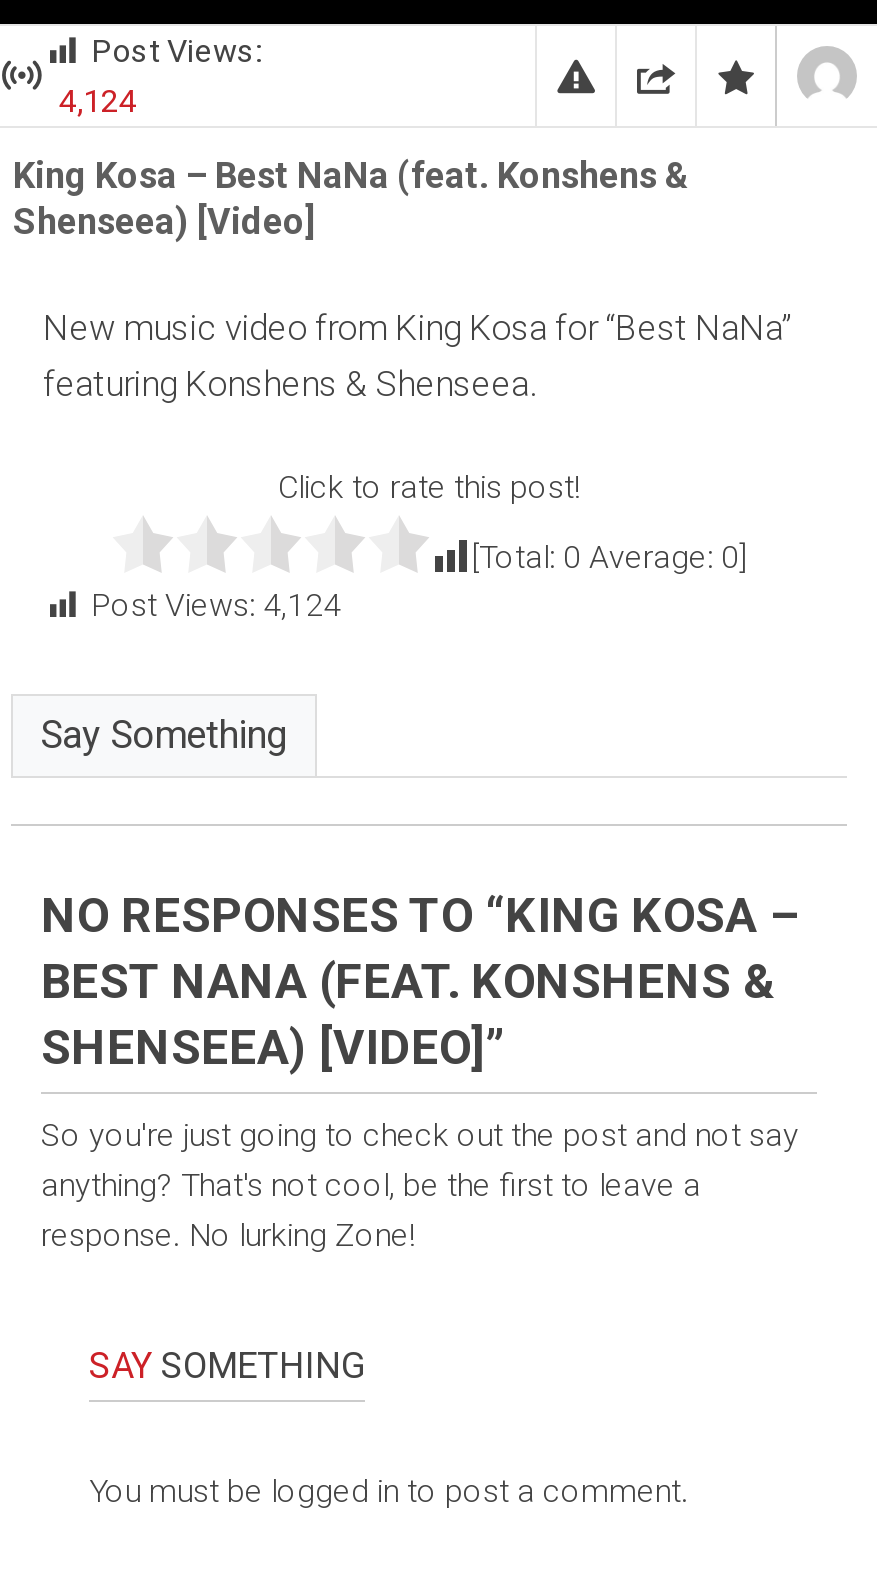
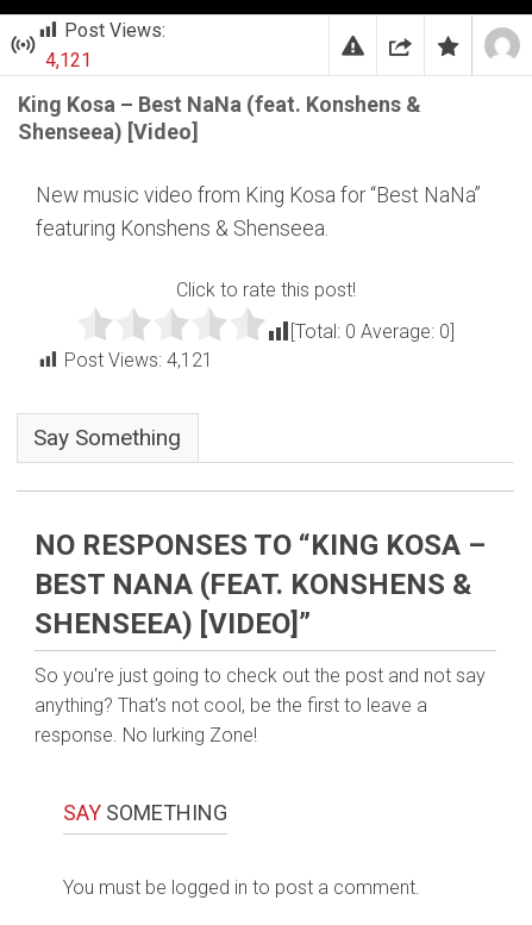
[59,82,137,120] 4,124 -> [45,49,92,71] 4,121
[91,587,341,625] Post Views: 4,124 -> [64,349,213,372] Post Views: 4,121

